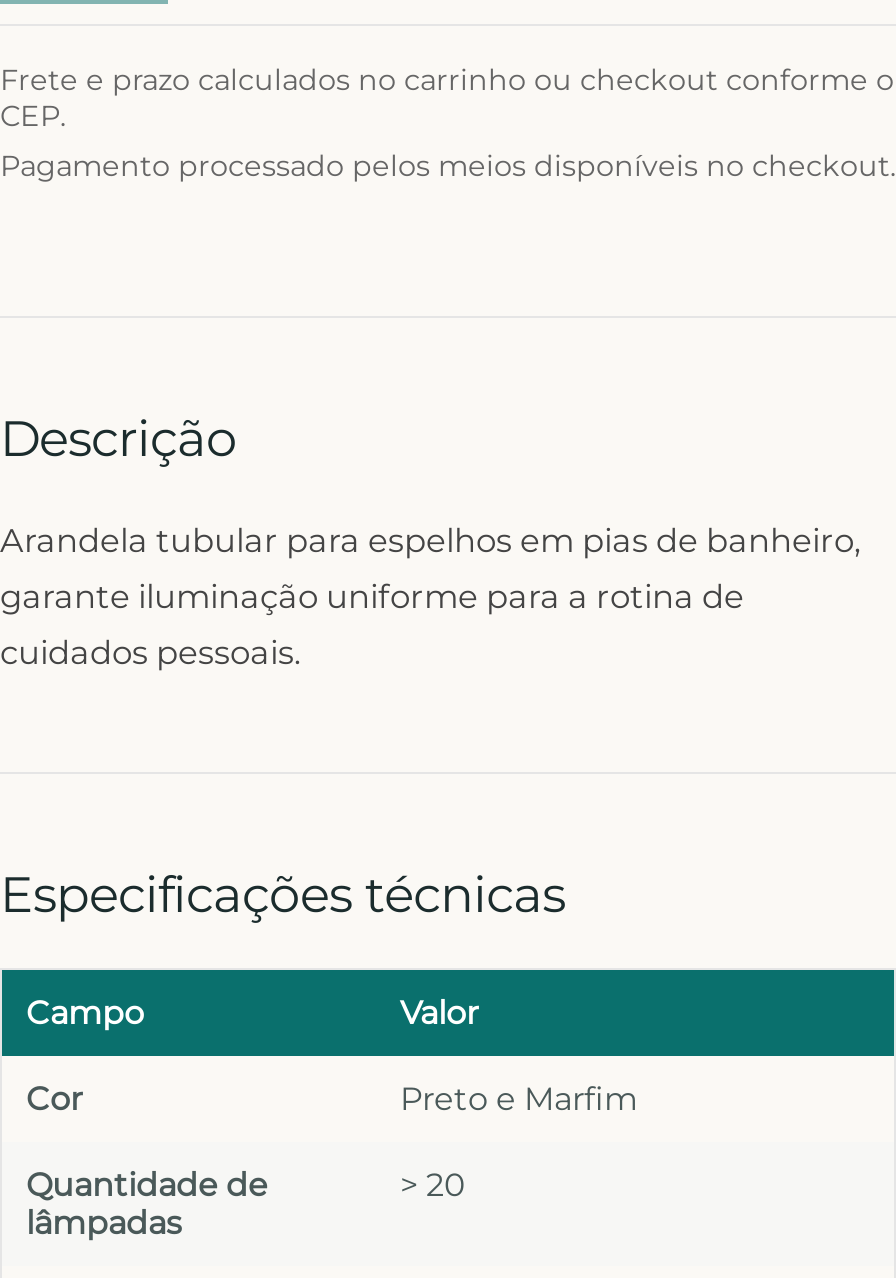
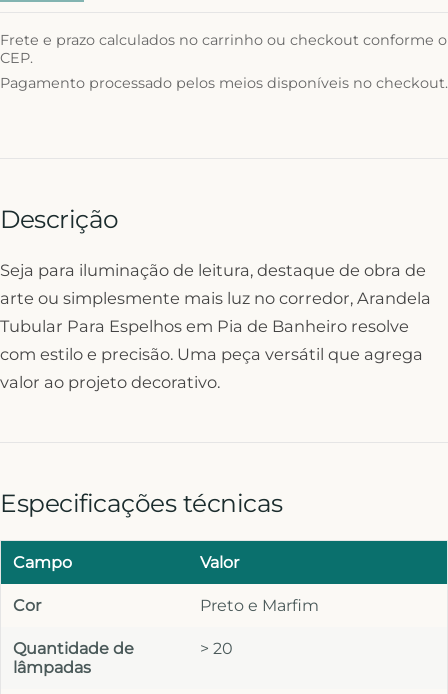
[0,521,860,673] Arandela tubular para espelhos em pias de banheiro, | garante iluminação uniforme para a rotina de | cuidados pessoais. -> [0,260,431,392] Seja para iluminação de leitura, destaque de obra de | arte ou simplesmente mais luz no corredor, Arandela | Tubular Para Espelhos em Pia de Banheiro resolve | com estilo e precisão. Uma peça versátil que agrega | valor ao projeto decorativo.

